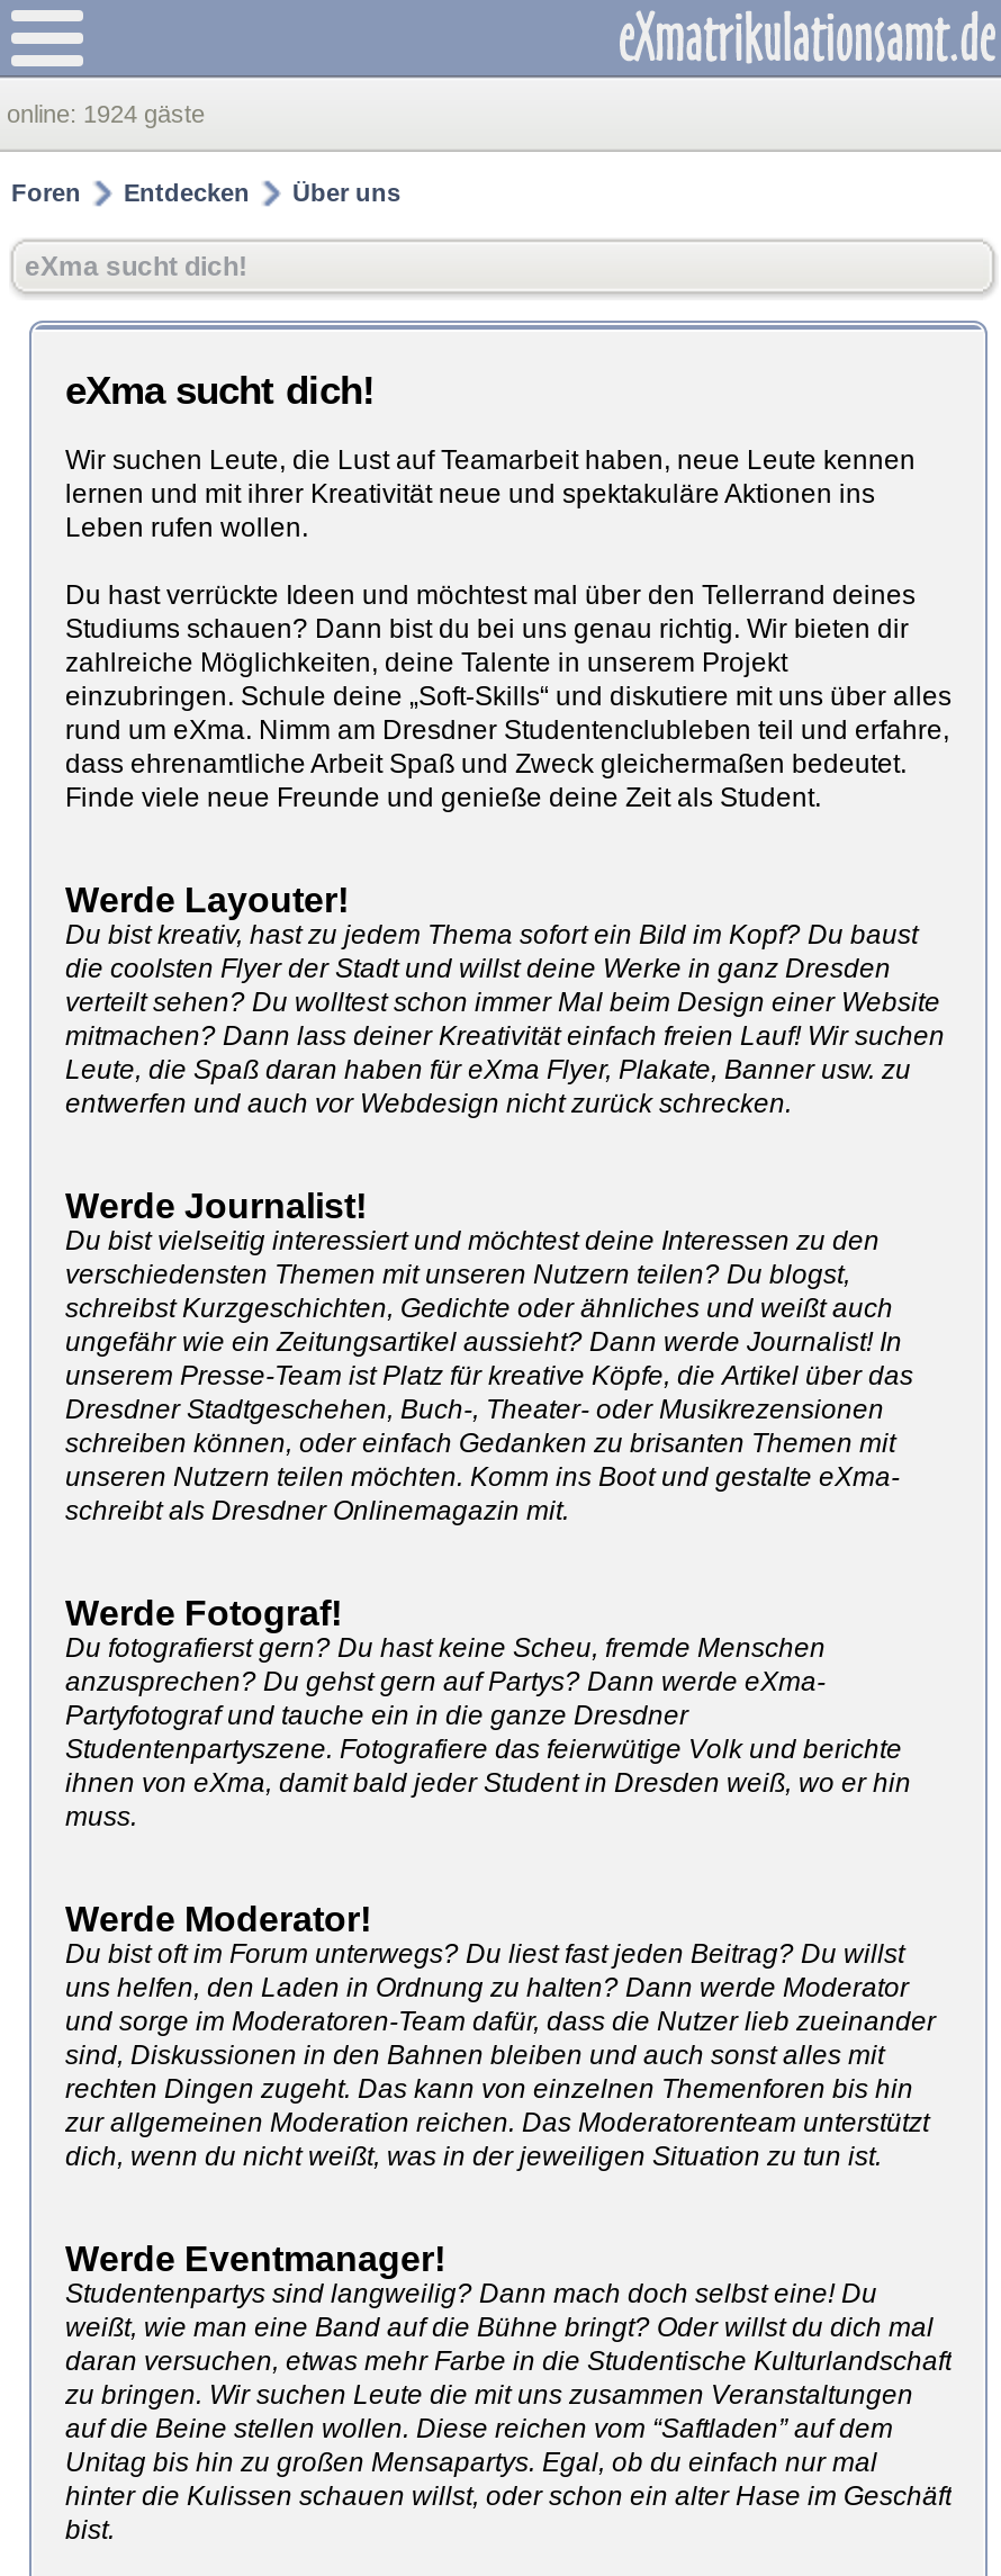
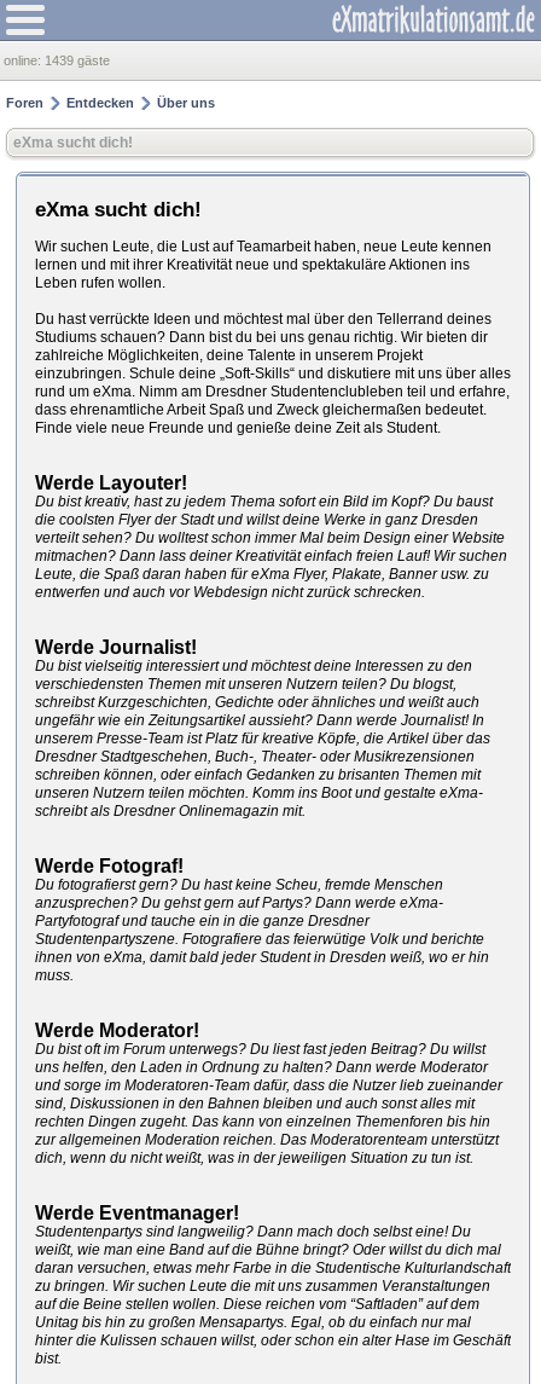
[7,100,205,127] online: 1924 gäste -> [4,53,110,68] online: 1439 gäste

